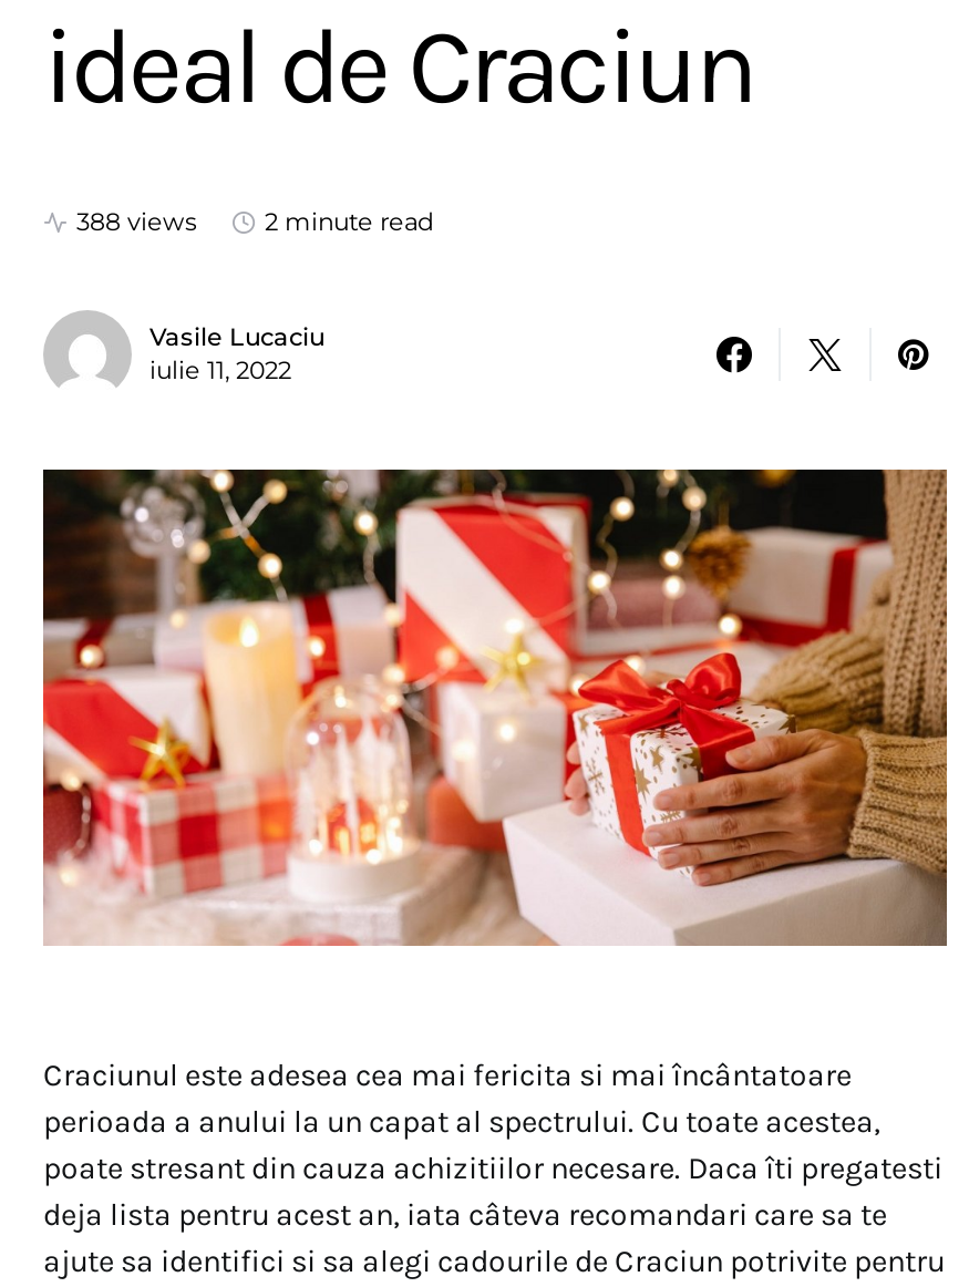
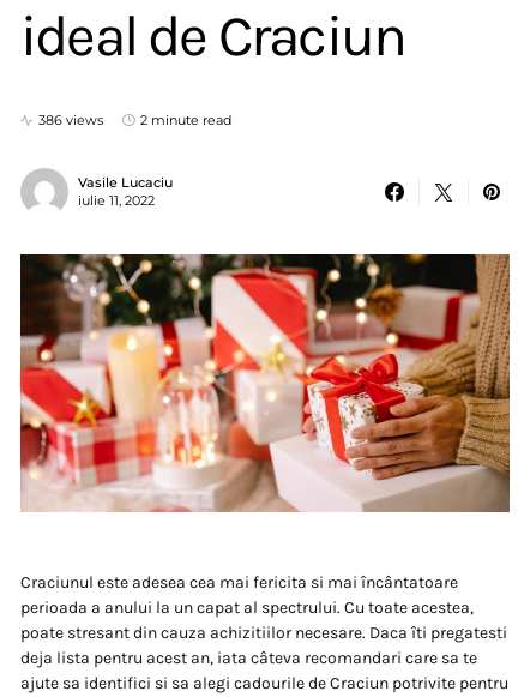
[76,206,196,237] 388 views -> [38,112,103,128] 386 views

